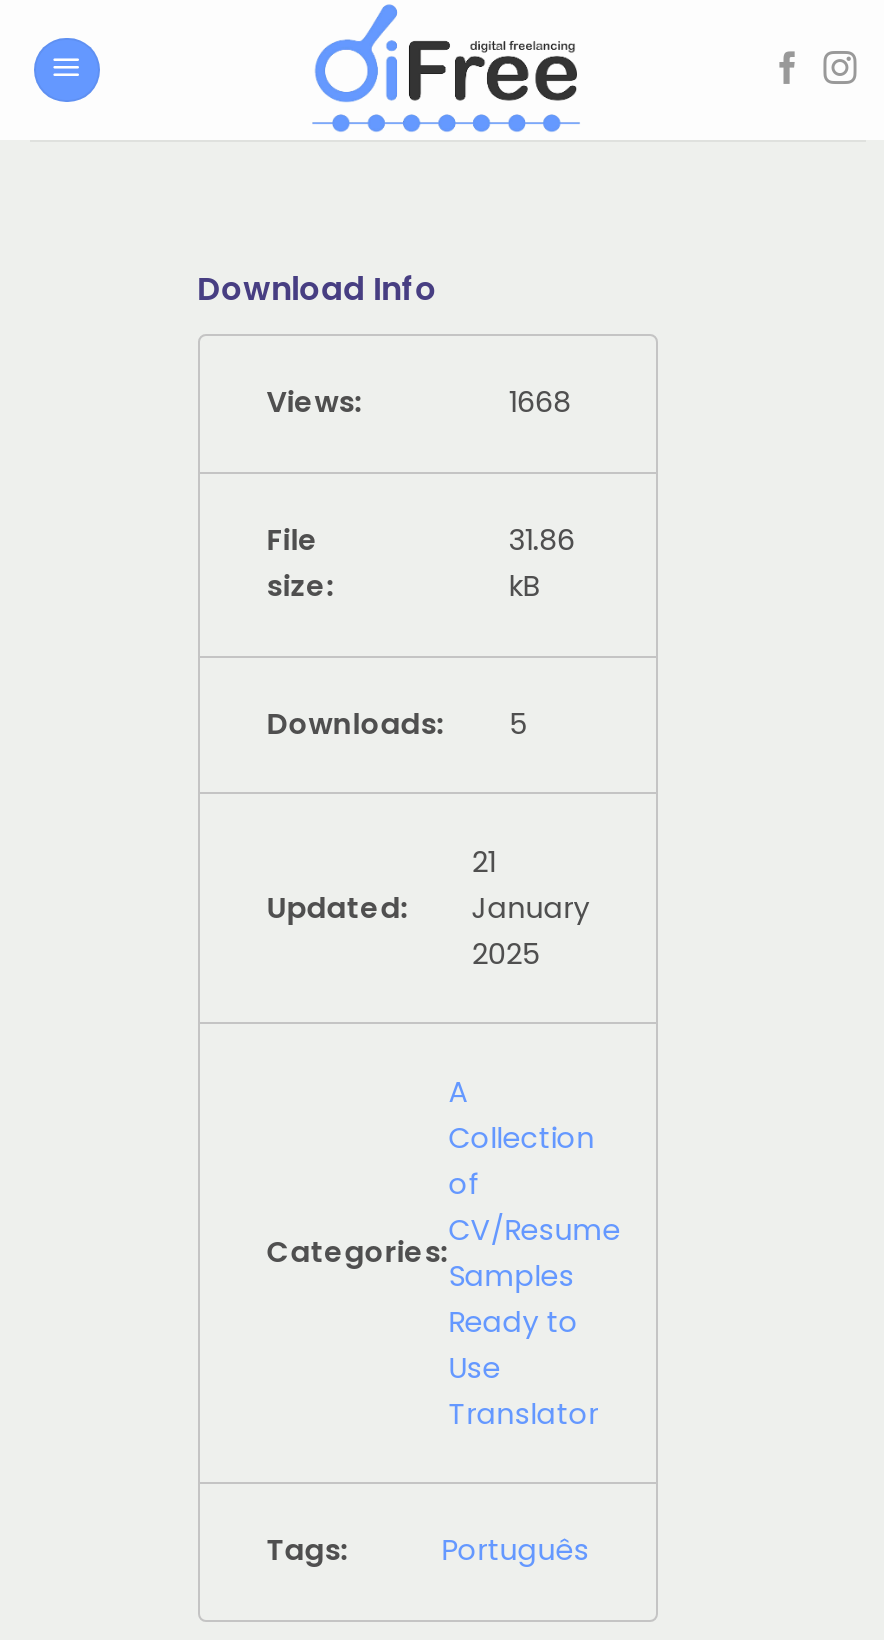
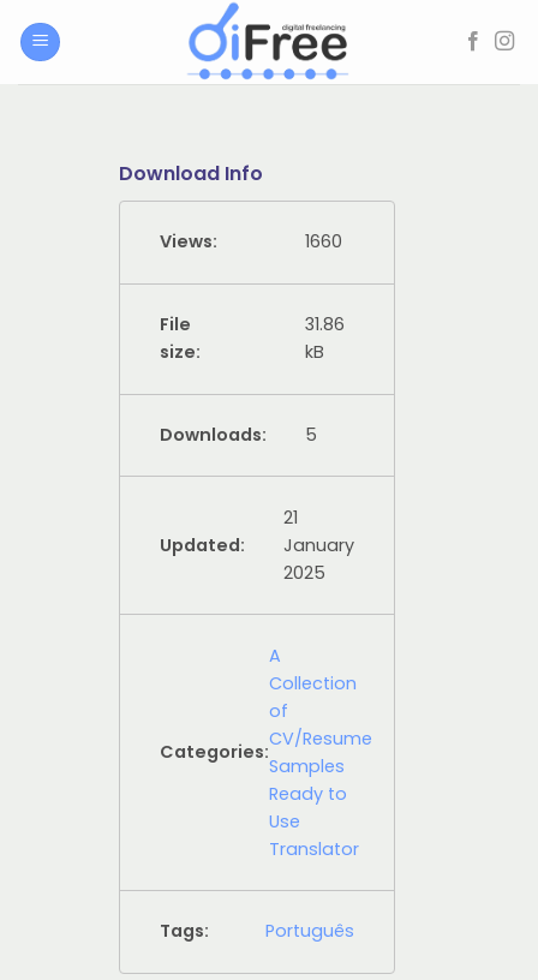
[509,383,571,423] 1668 -> [306,230,343,254] 1660

